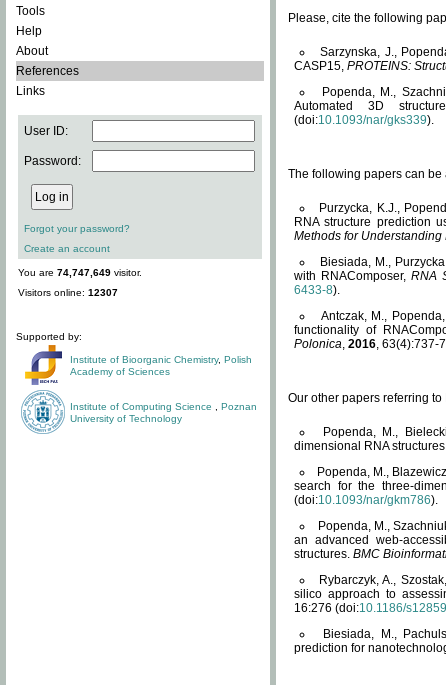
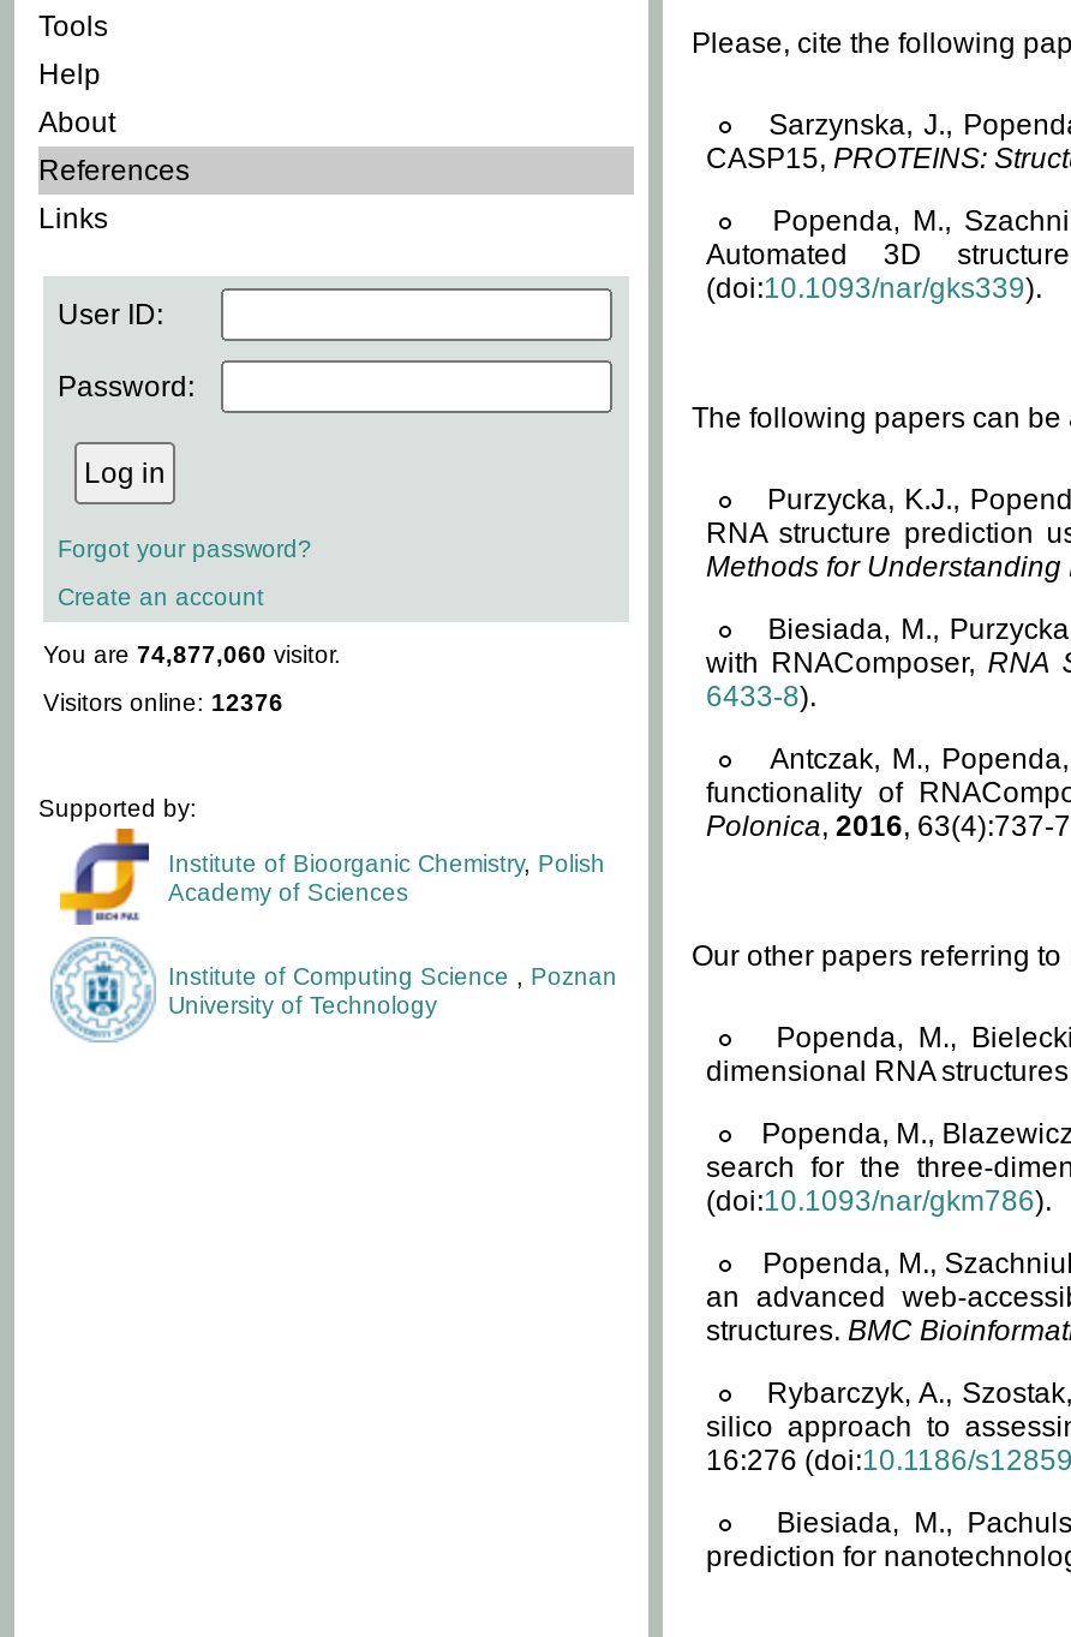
[18,267,142,278] You are 74,747,649 visitor. -> [43,641,341,668] You are 74,877,060 visitor.
[18,287,118,298] Visitors online: 12307 -> [43,689,283,716] Visitors online: 12376

